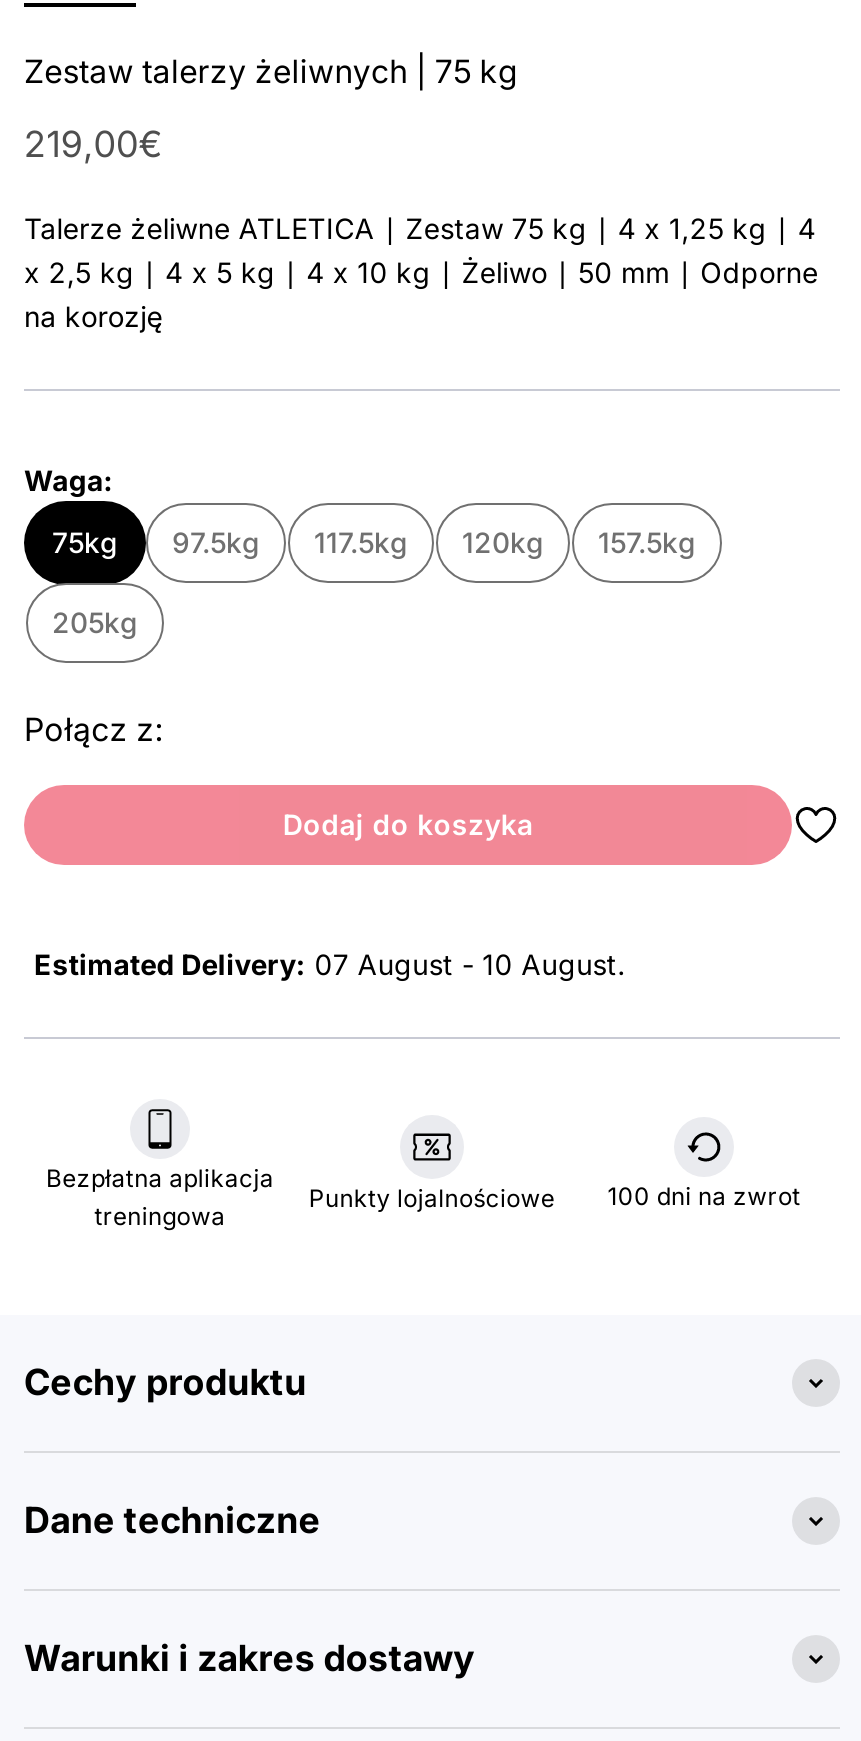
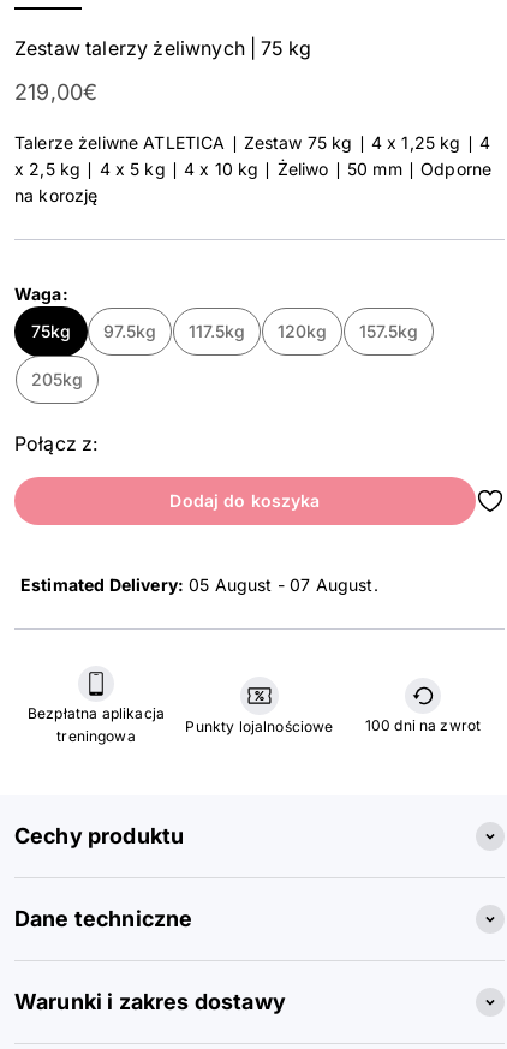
[34,947,626,981] Estimated Delivery: 07 August - 10 August. -> [20,574,378,595] Estimated Delivery: 05 August - 07 August.

